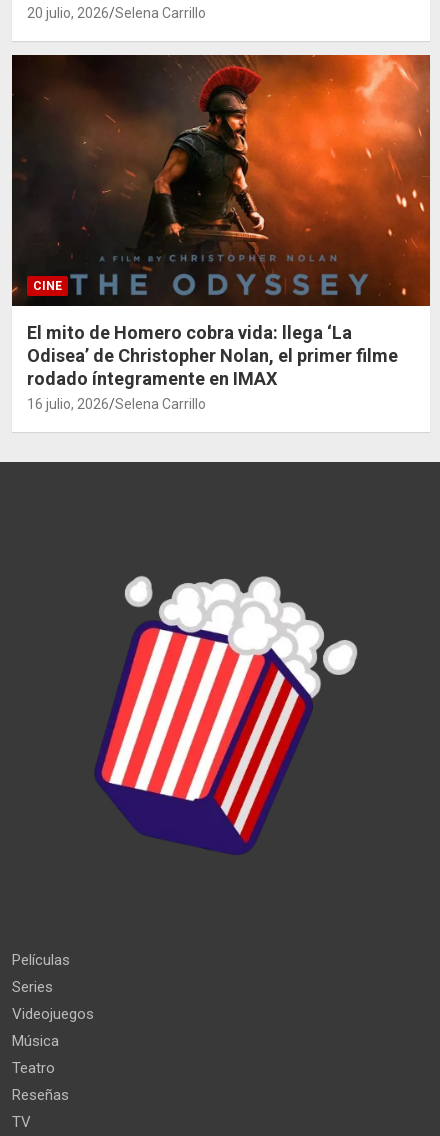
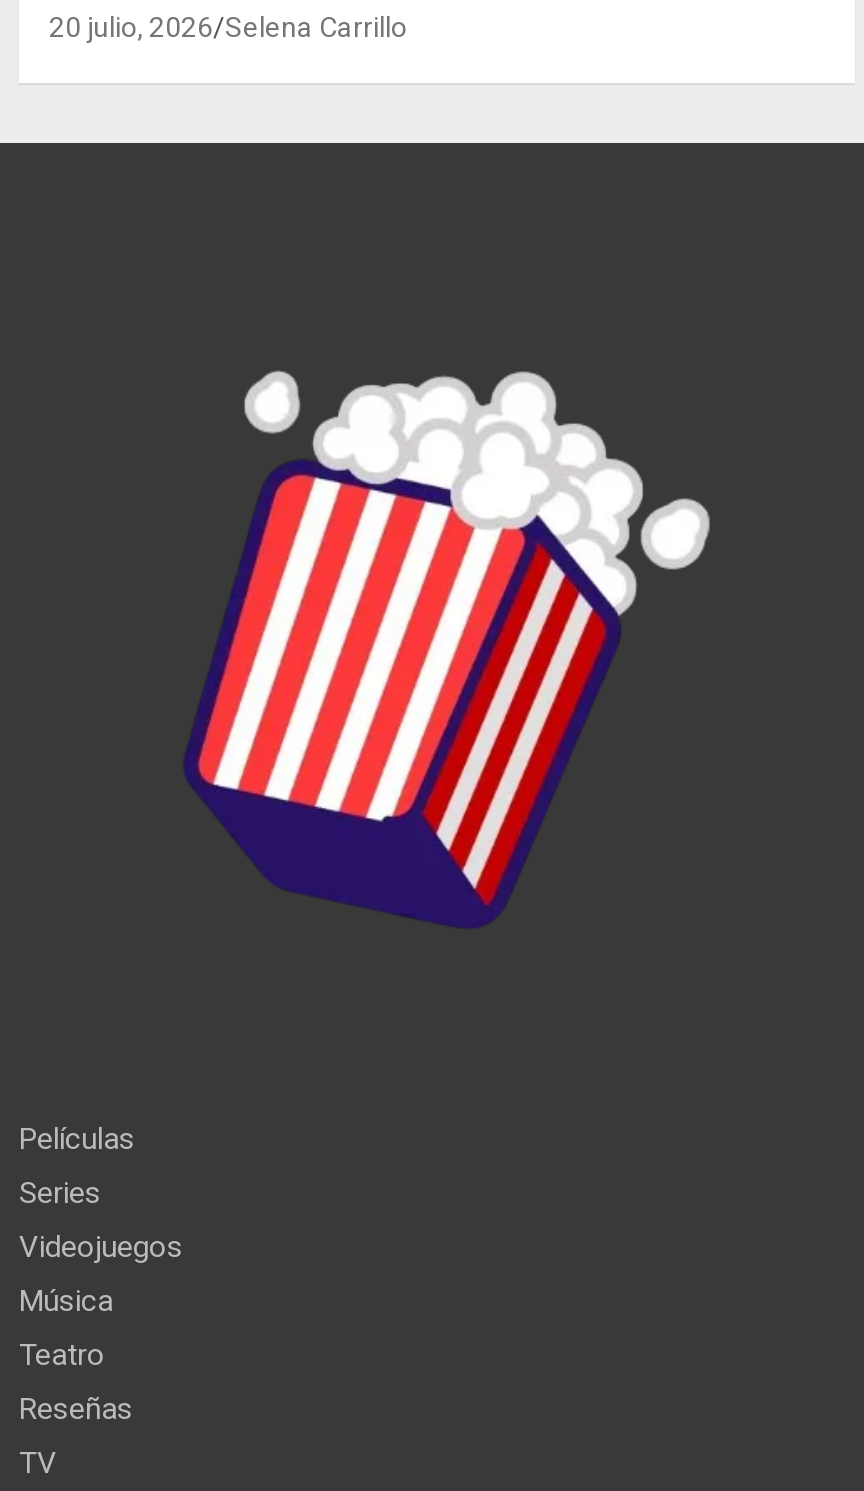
[11,54,431,412] [image] | CINE | El mito de Homero cobra vida: llega ‘La | Odisea’ de Christopher Nolan, el primer filme | rodado íntegramente en IMAX | 16 julio, 2026 Selena Carrillo -> none

